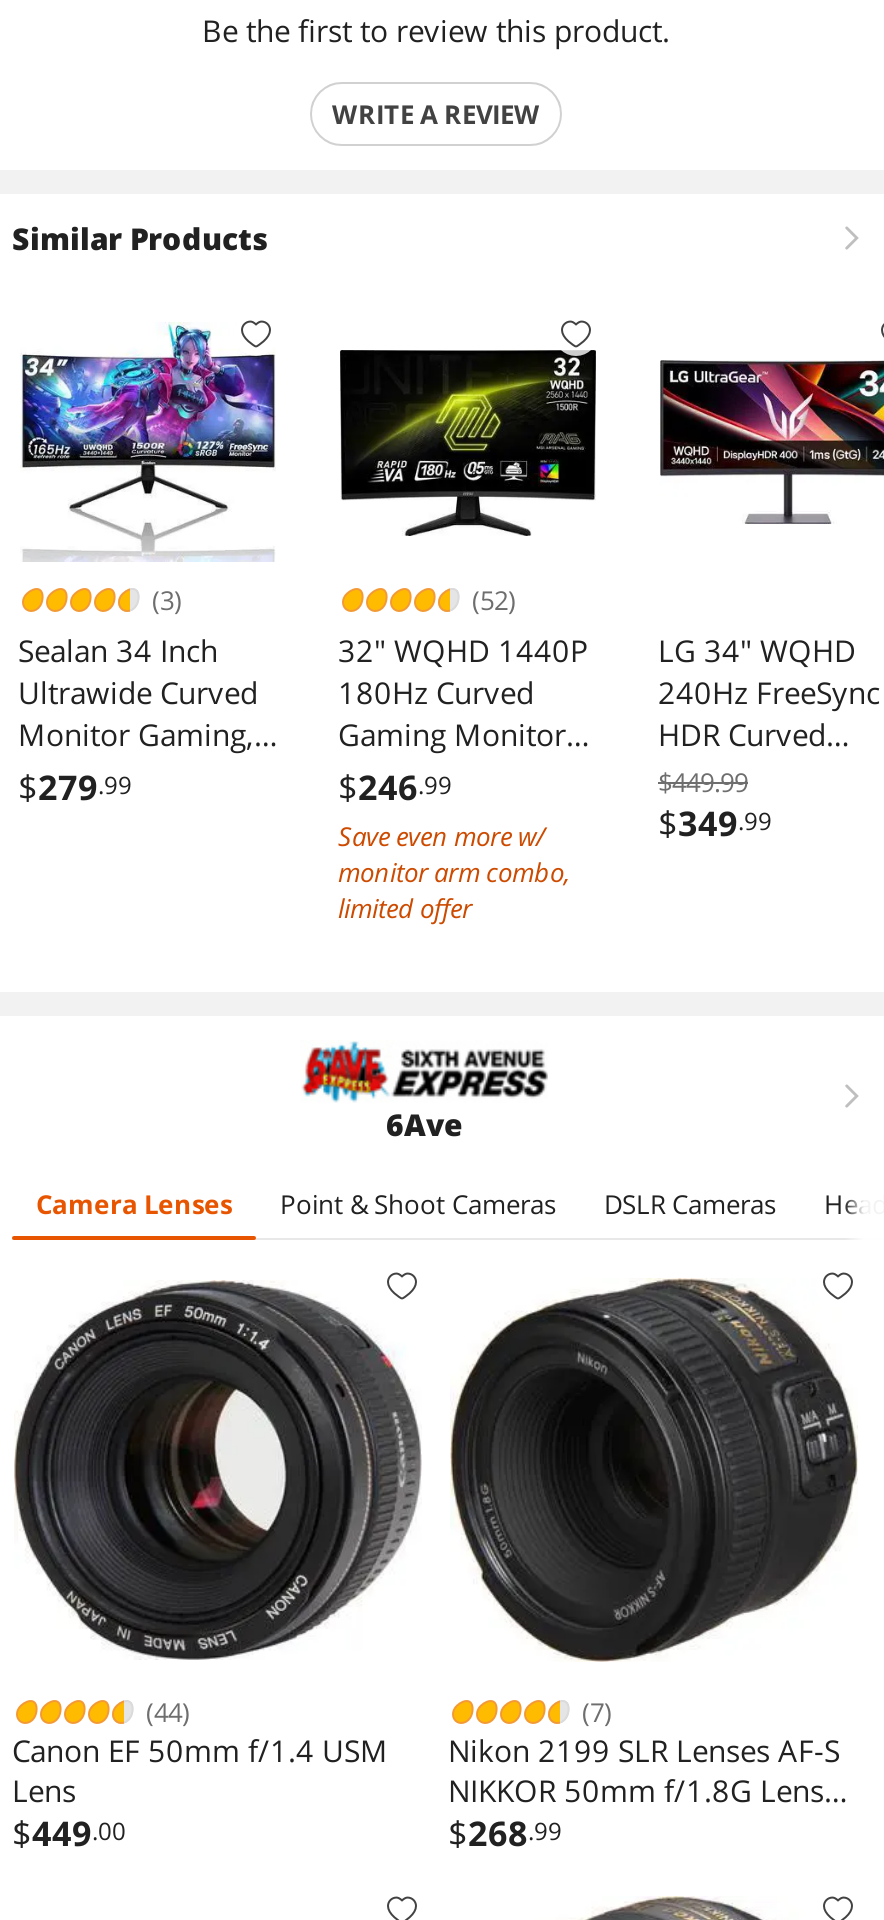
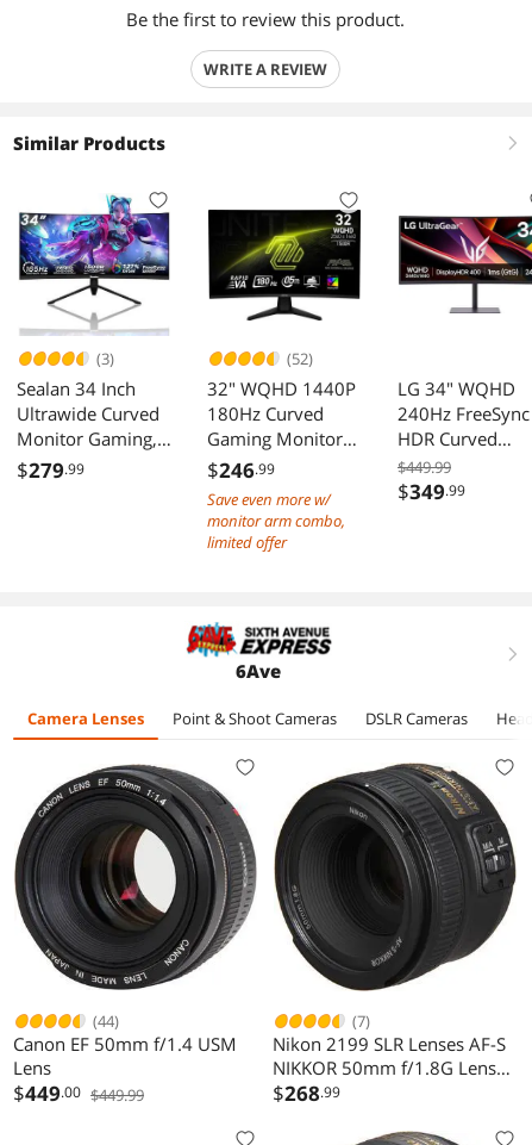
[12,1810,126,1856] $449.00 -> [13,1079,144,1107] $449.00 $449.99

